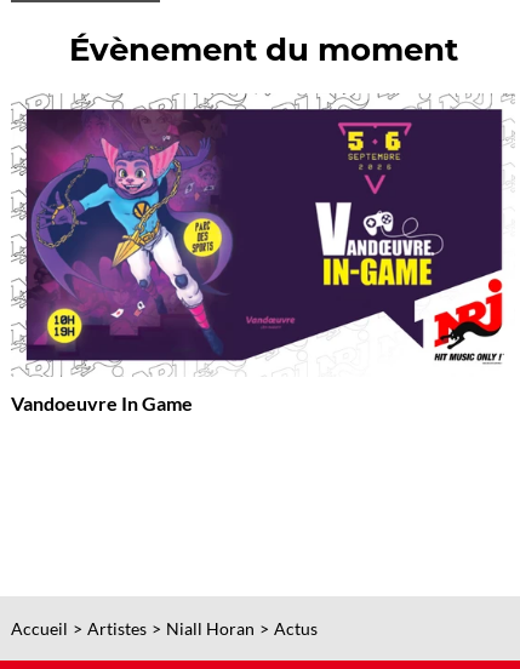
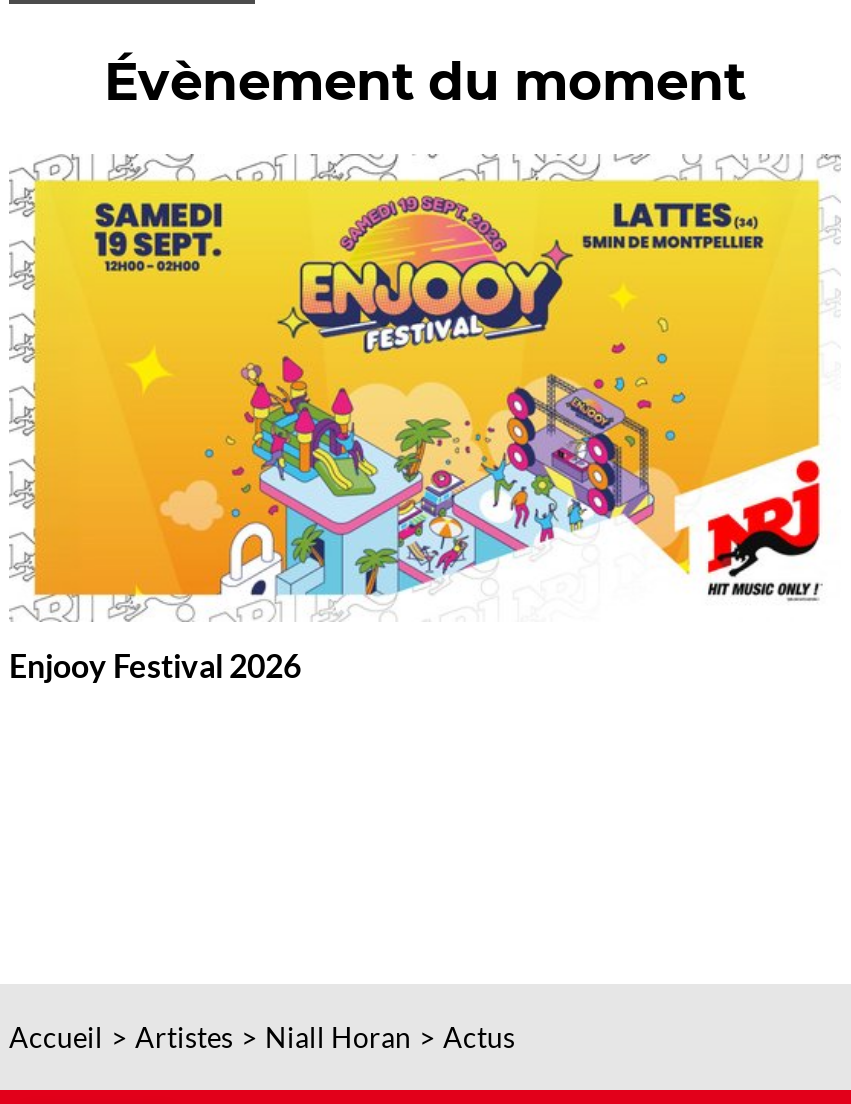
[11,108,503,414] [image] | Vandoeuvre In Game -> [9,178,821,684] [image] | Enjooy Festival 2026

